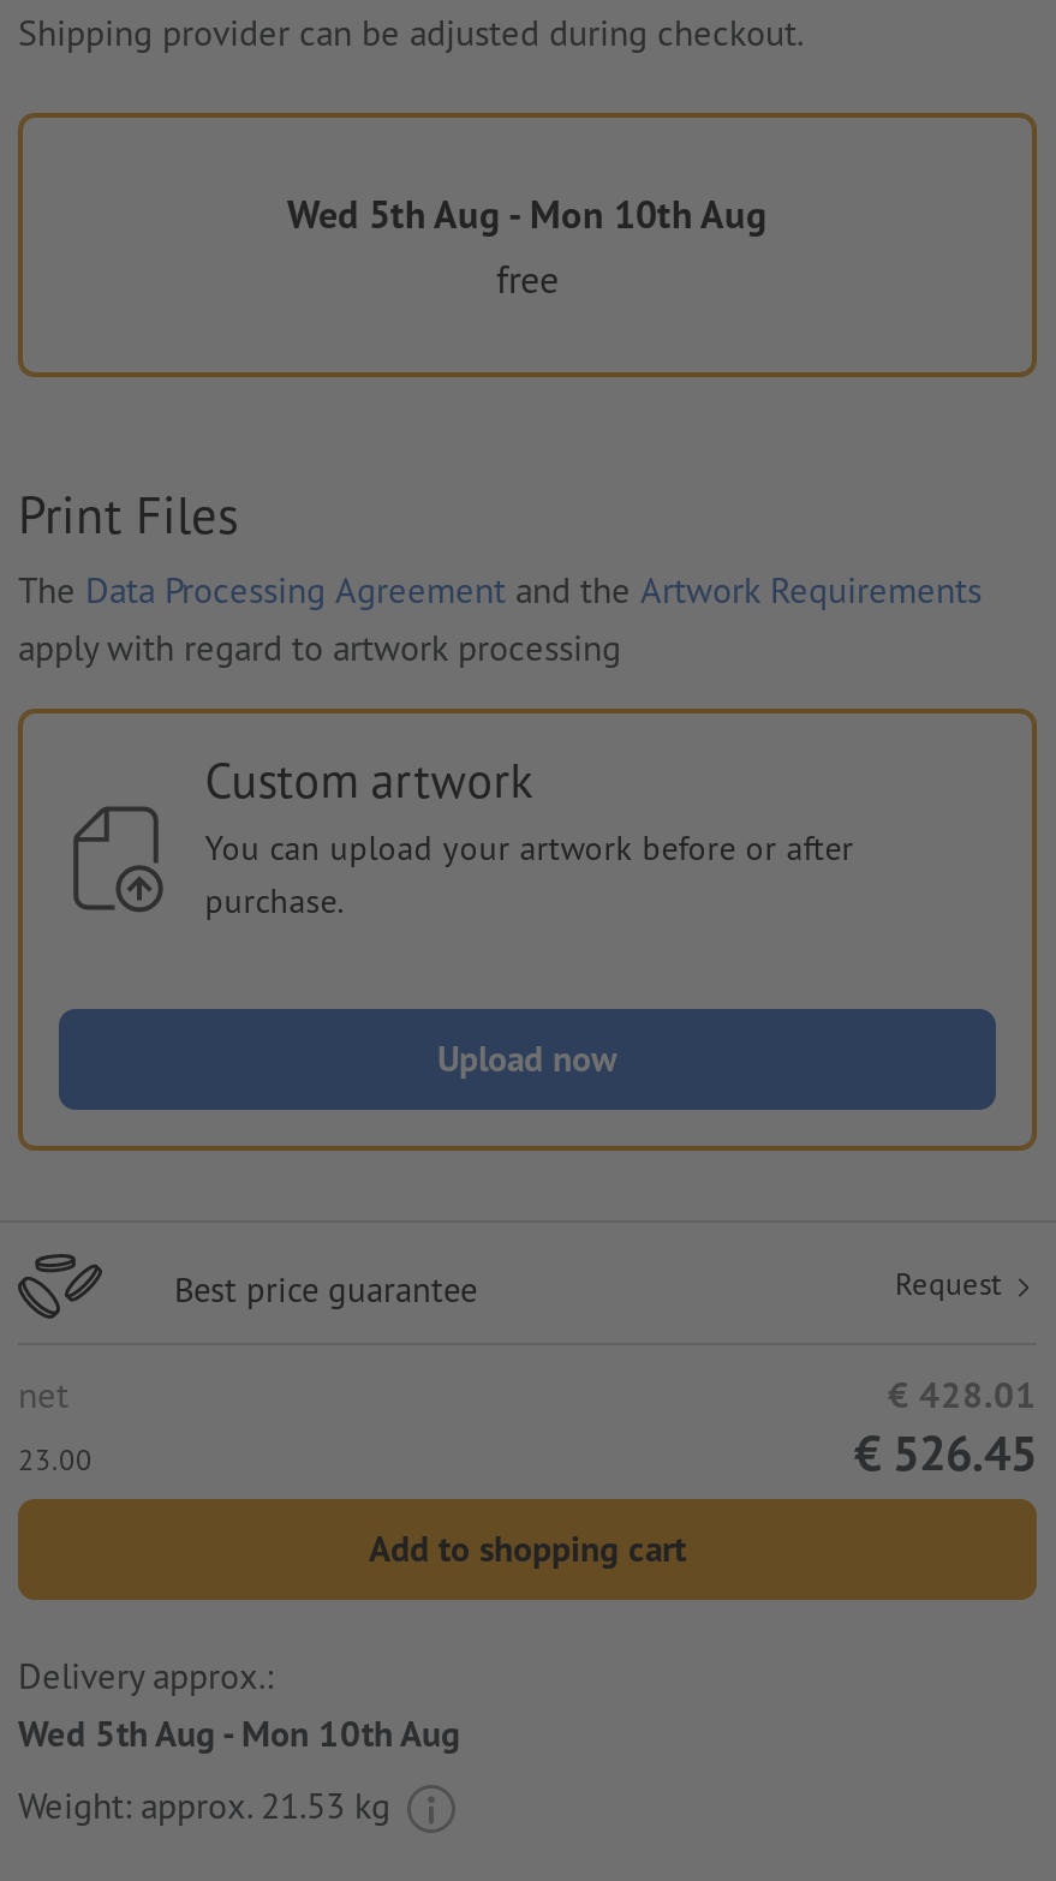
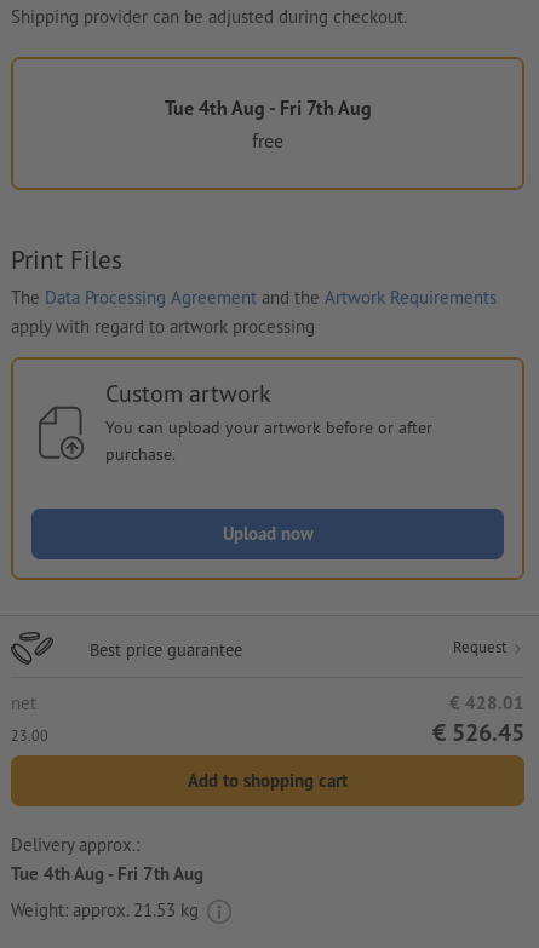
[287,190,768,238] Wed 5th Aug - Mon 10th Aug -> [164,96,371,120] Tue 4th Aug - Fri 7th Aug
[18,1709,460,1755] Wed 5th Aug - Mon 10th Aug -> [11,862,203,885] Tue 4th Aug - Fri 7th Aug

